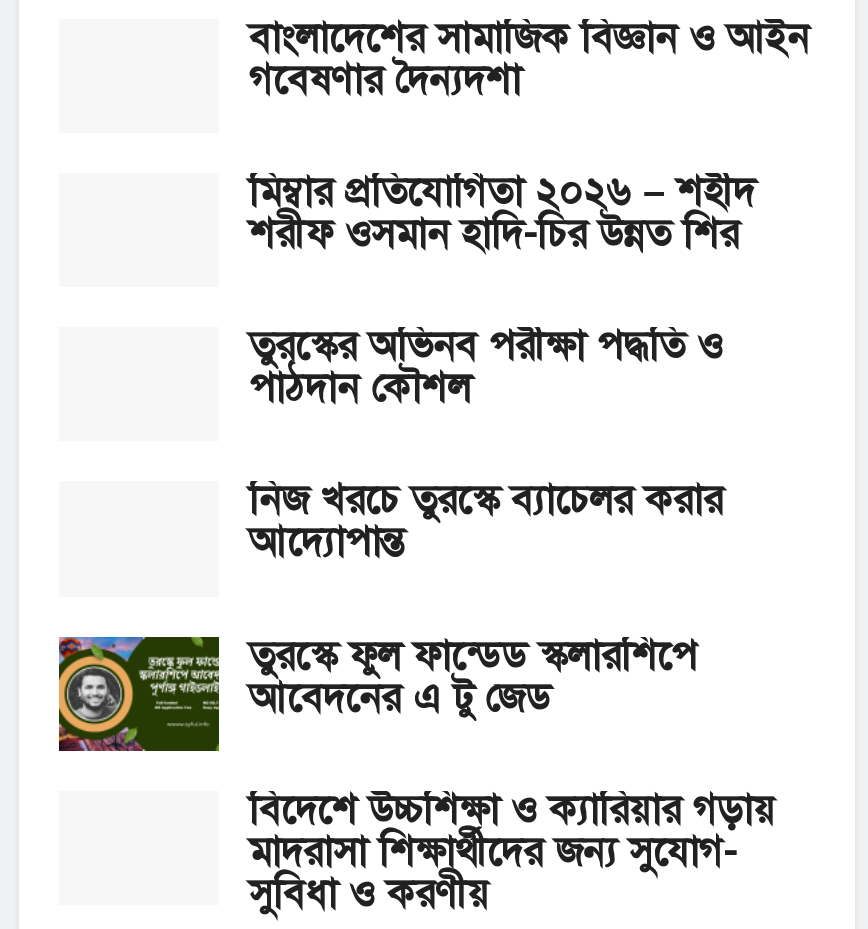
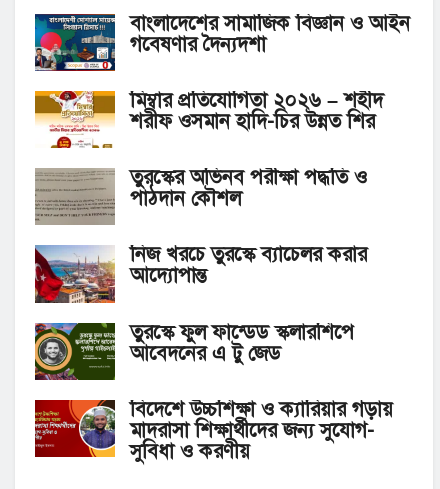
none -> [34,13,116,72] [image]
none -> [34,90,116,149] [image]
none -> [34,168,116,225] [image]
none -> [34,244,116,304] [image]
none -> [34,399,116,458] [image]

